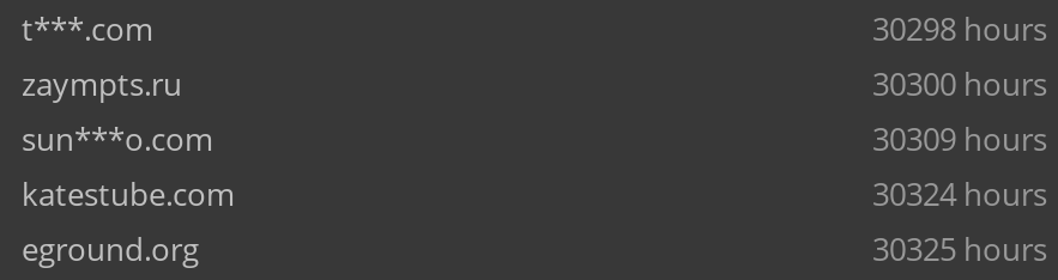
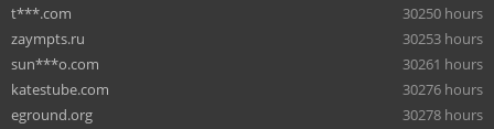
[872,8,1047,51] 30298 hours -> [402,4,483,23] 30250 hours
[872,63,1047,106] 30300 hours -> [402,29,483,49] 30253 hours
[872,118,1047,161] 30309 hours -> [402,54,483,74] 30261 hours
[872,173,1047,216] 30324 hours -> [402,80,483,100] 30276 hours
[872,228,1047,271] 30325 hours -> [402,105,483,125] 30278 hours

